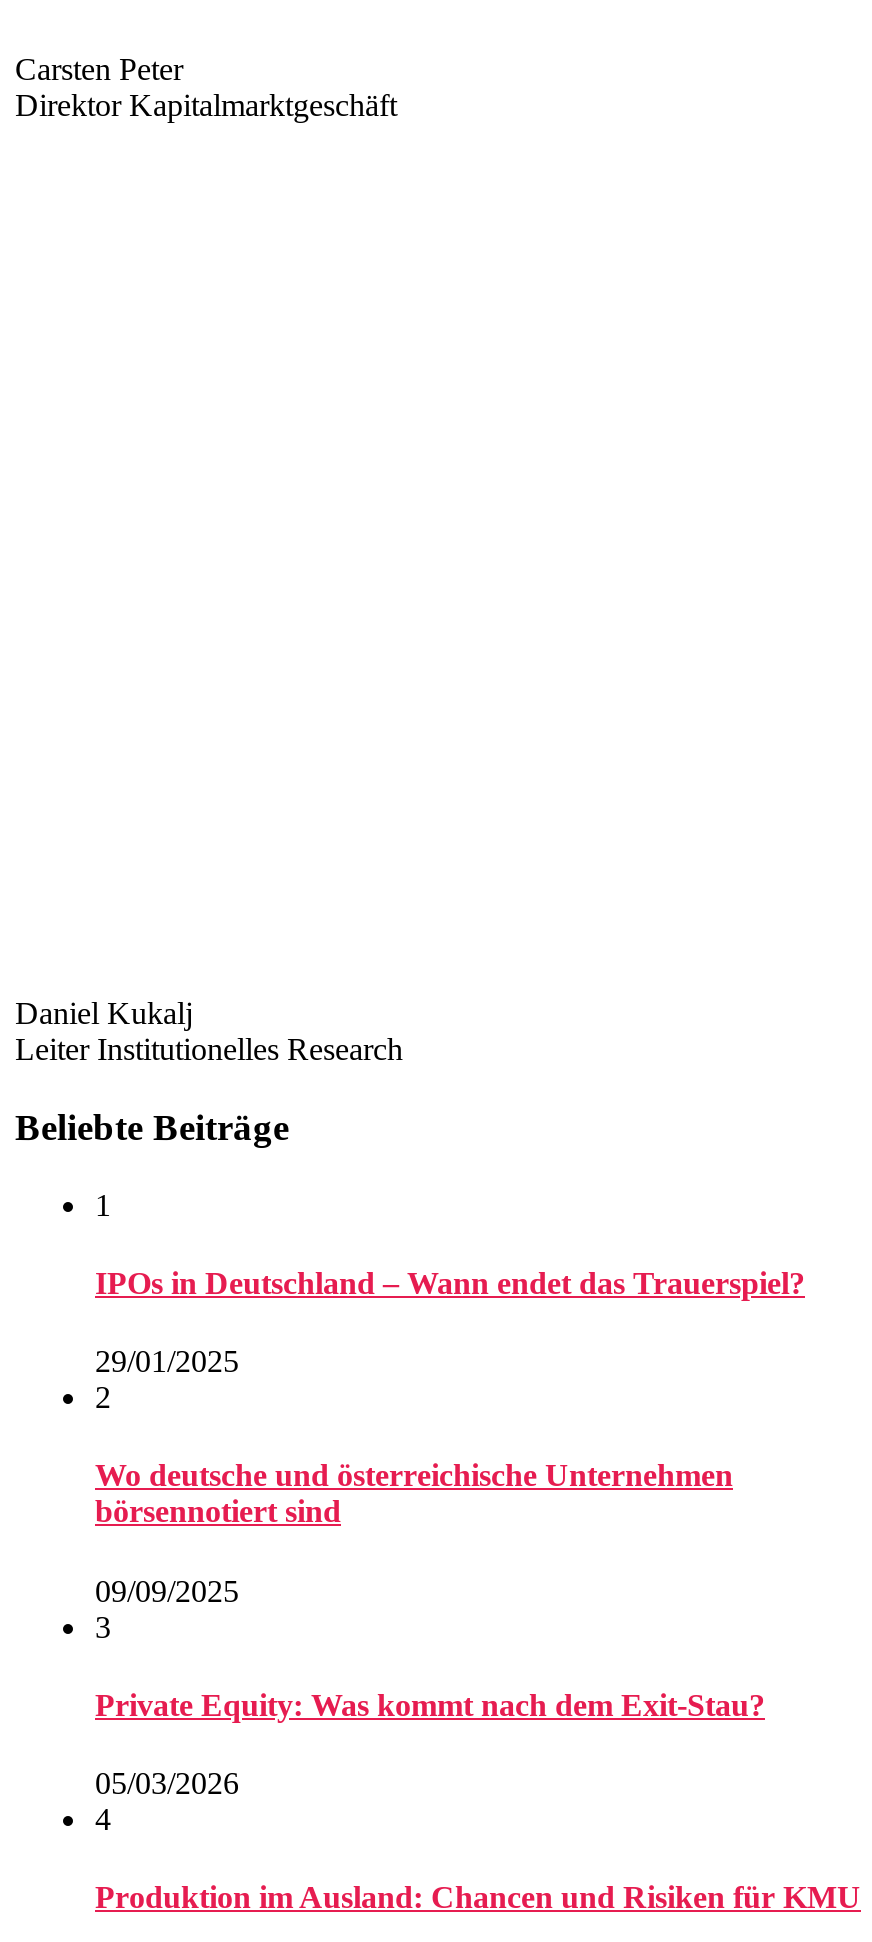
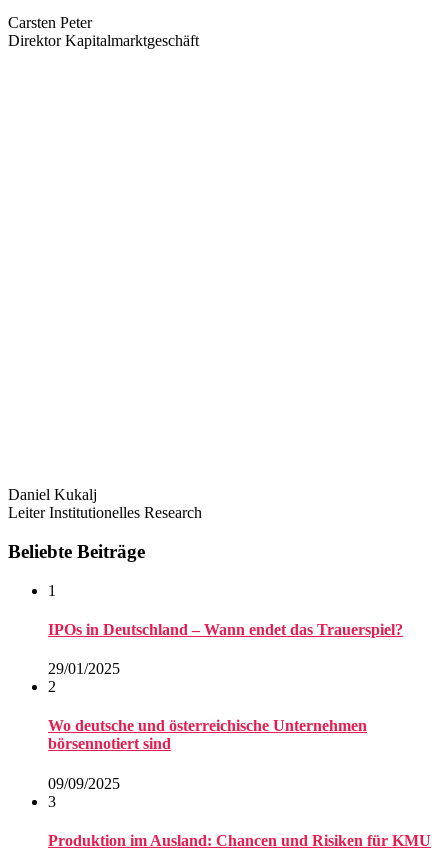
[95,1688,765,1836] Private Equity: Was kommt nach dem Exit-Stau? | 05/03/2026 | 4 -> none

